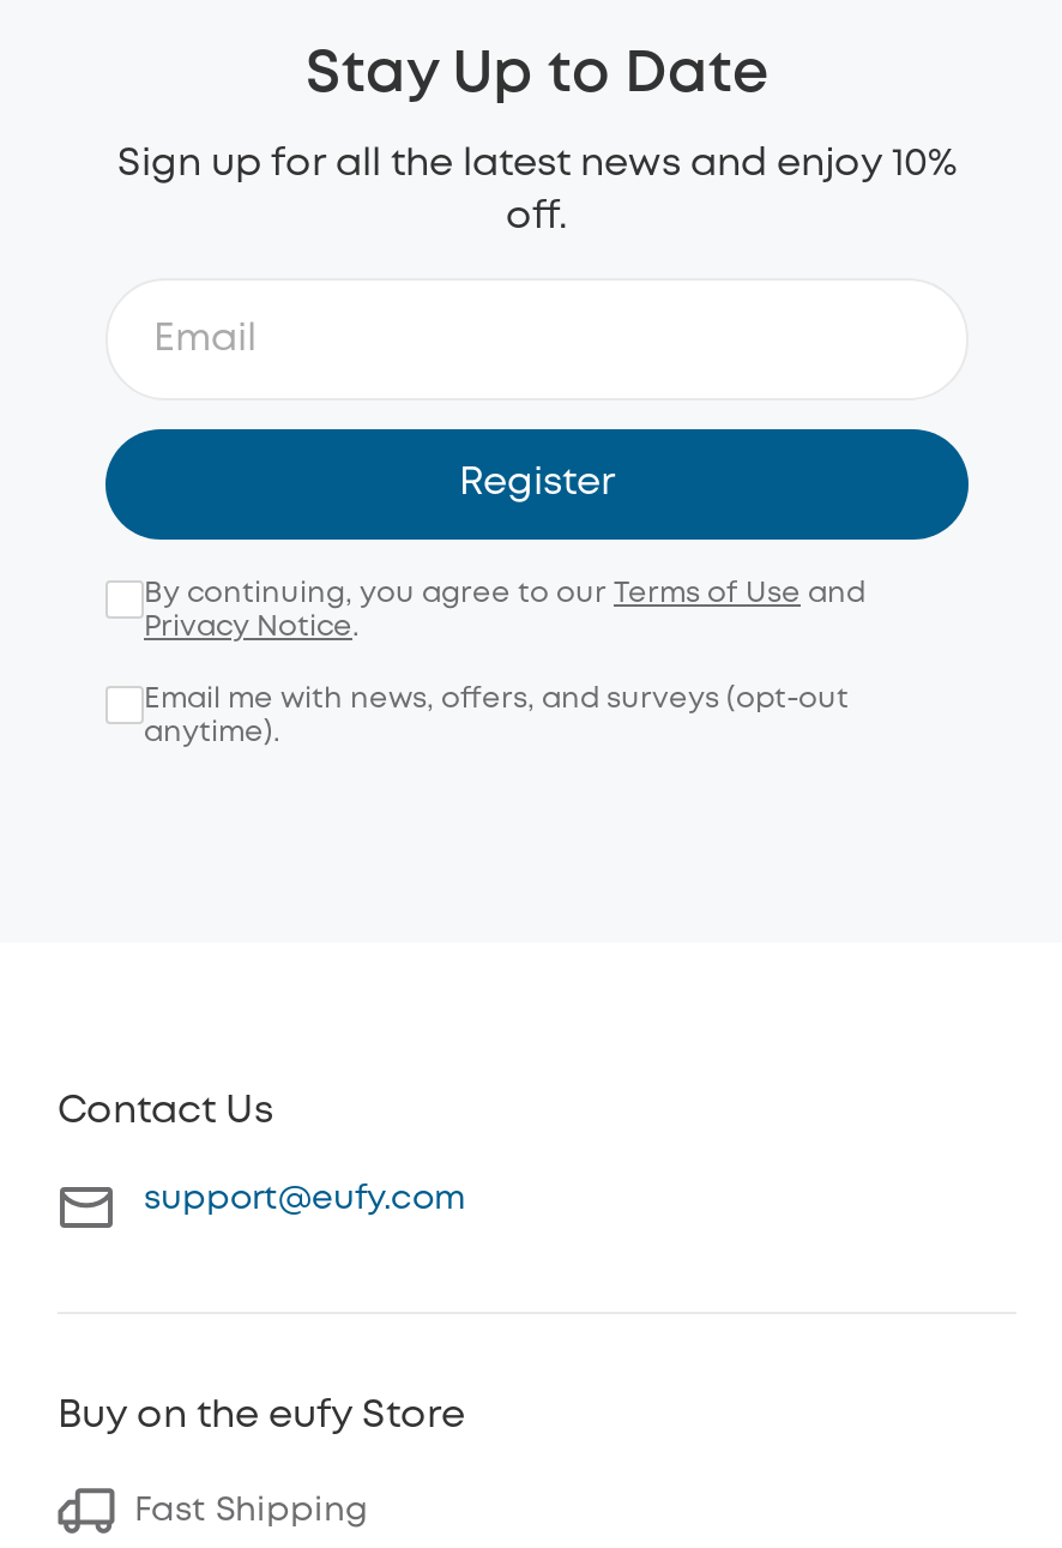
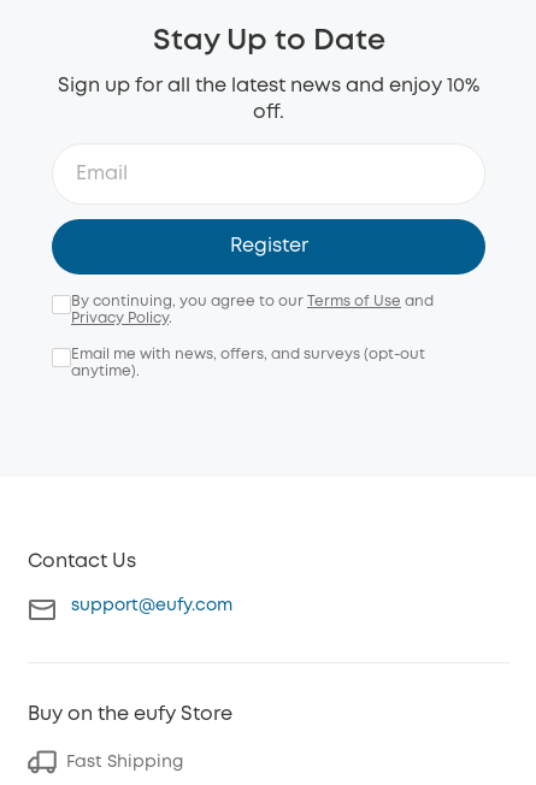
[144,612,360,639] Privacy Notice. -> [71,312,172,325] Privacy Policy.

